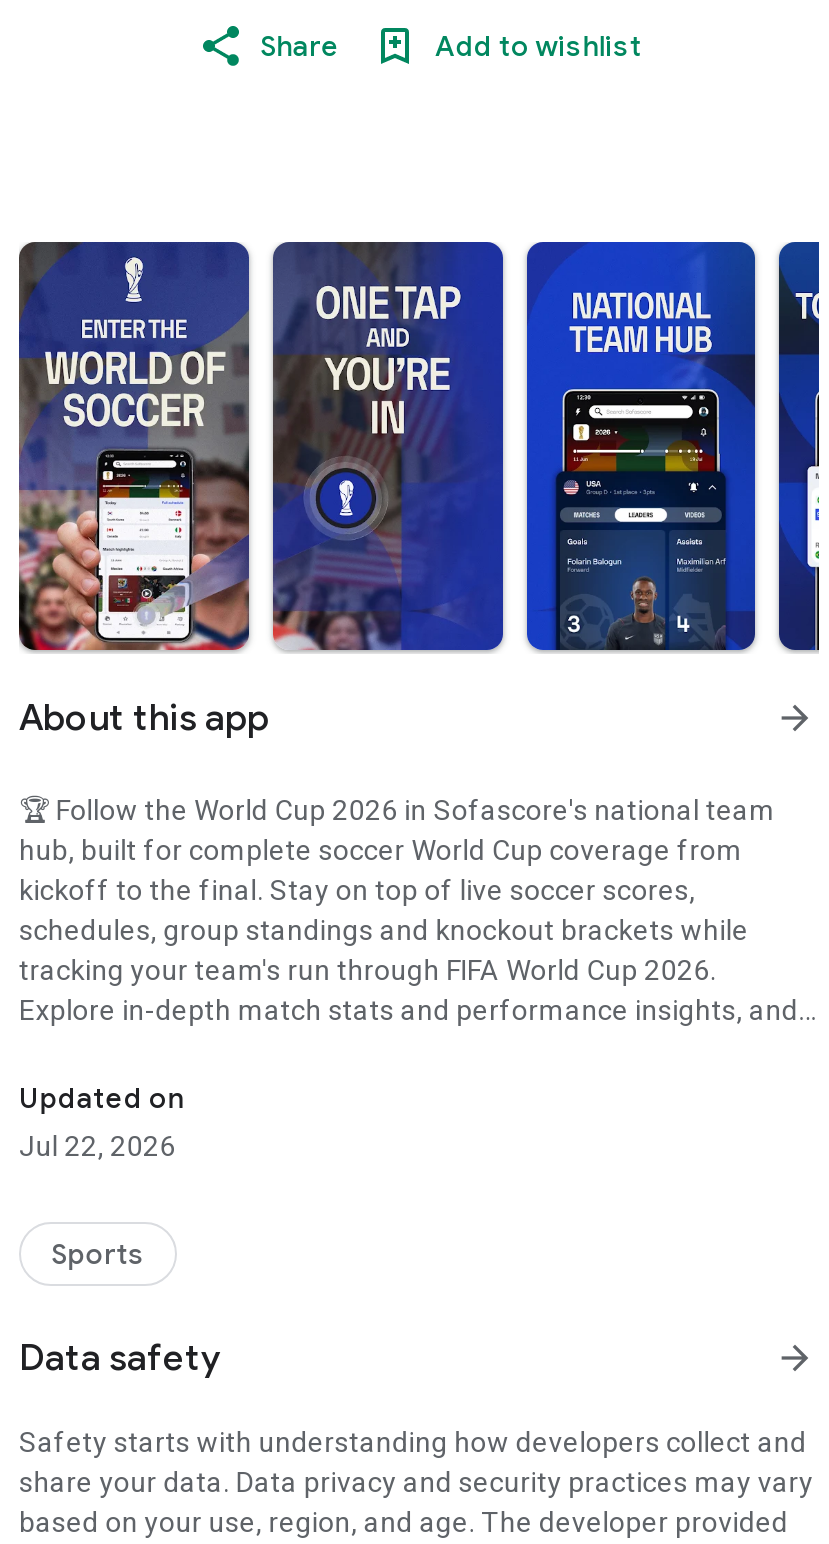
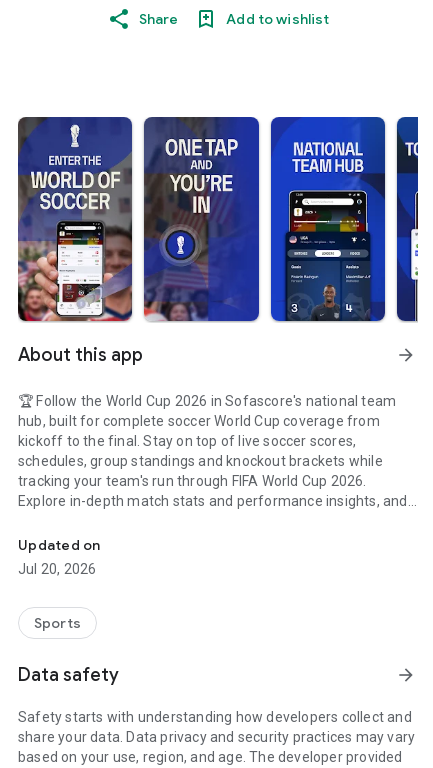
[19,1130,176,1162] Jul 22, 2026 -> [18,561,96,577] Jul 20, 2026

